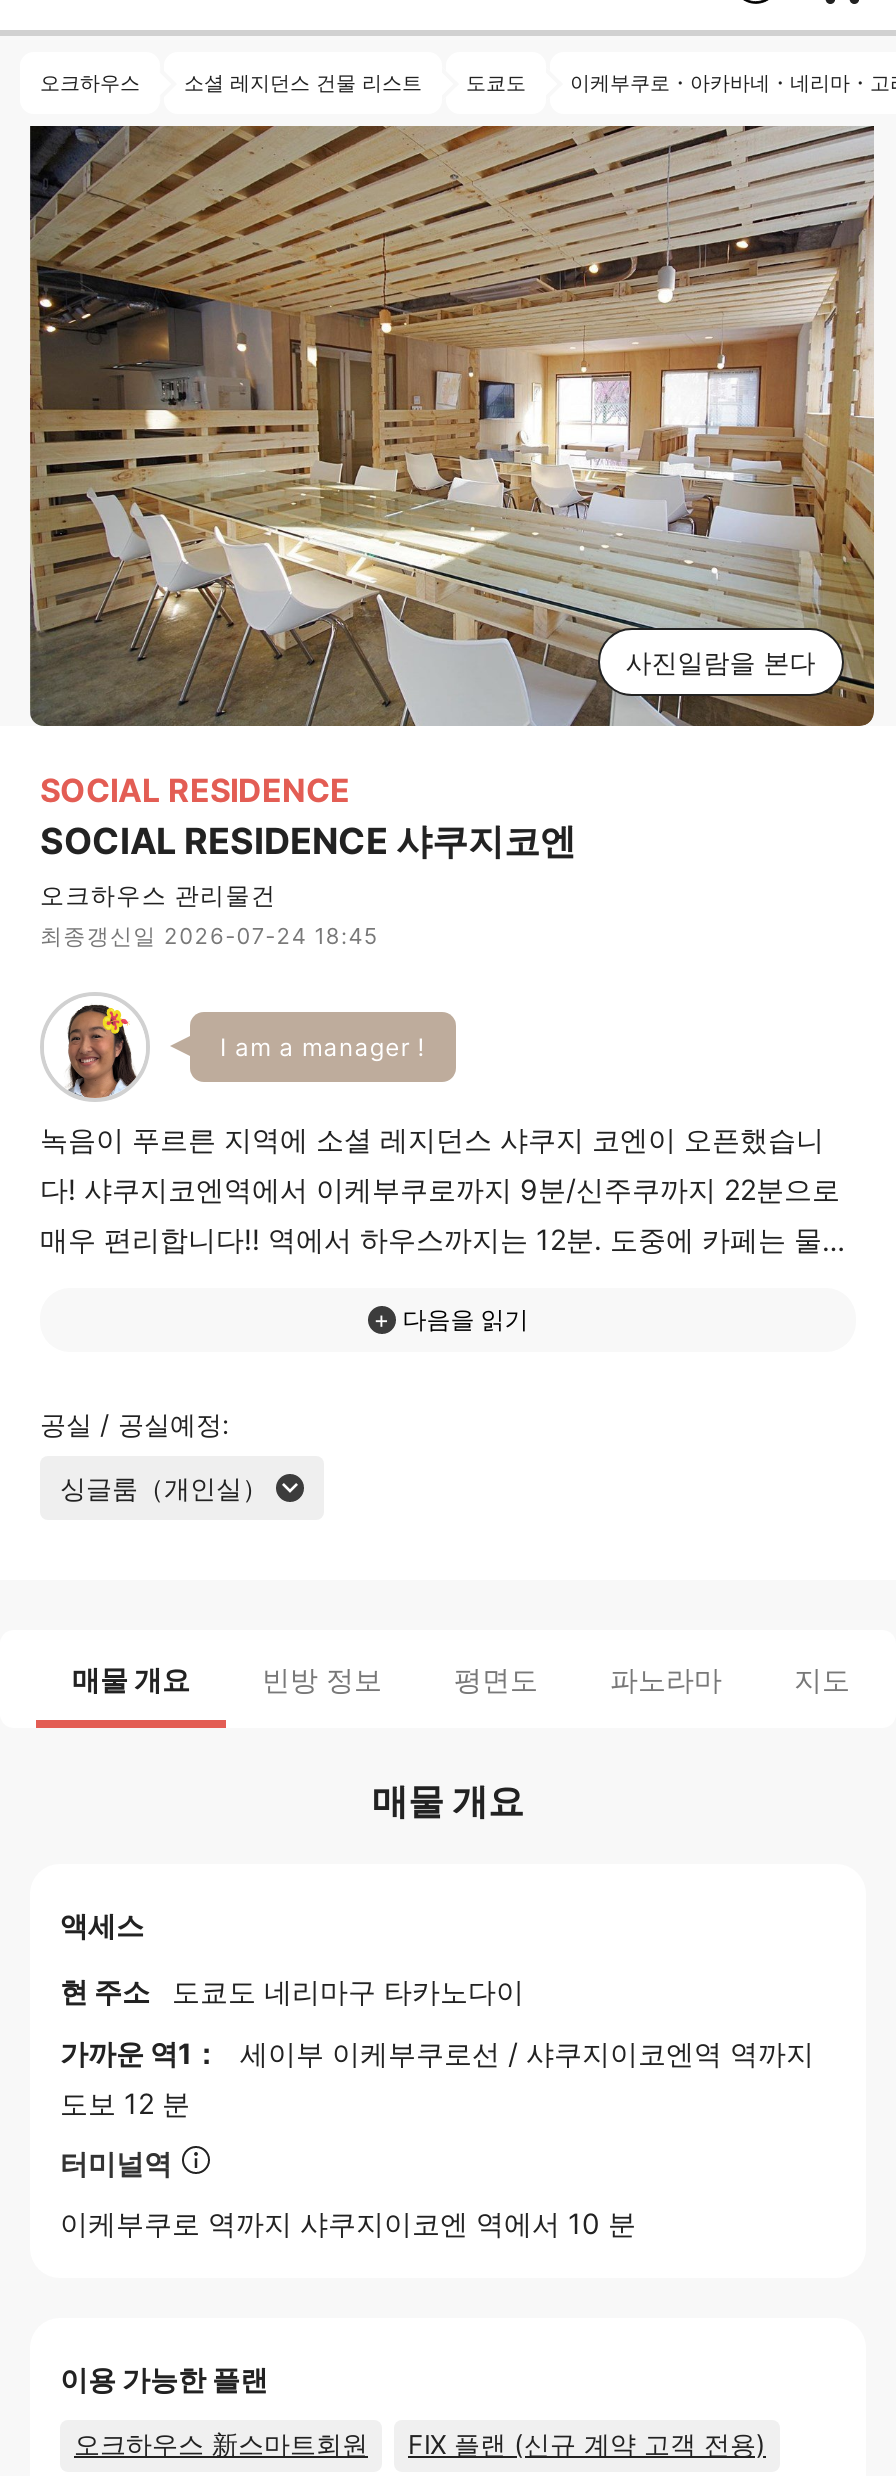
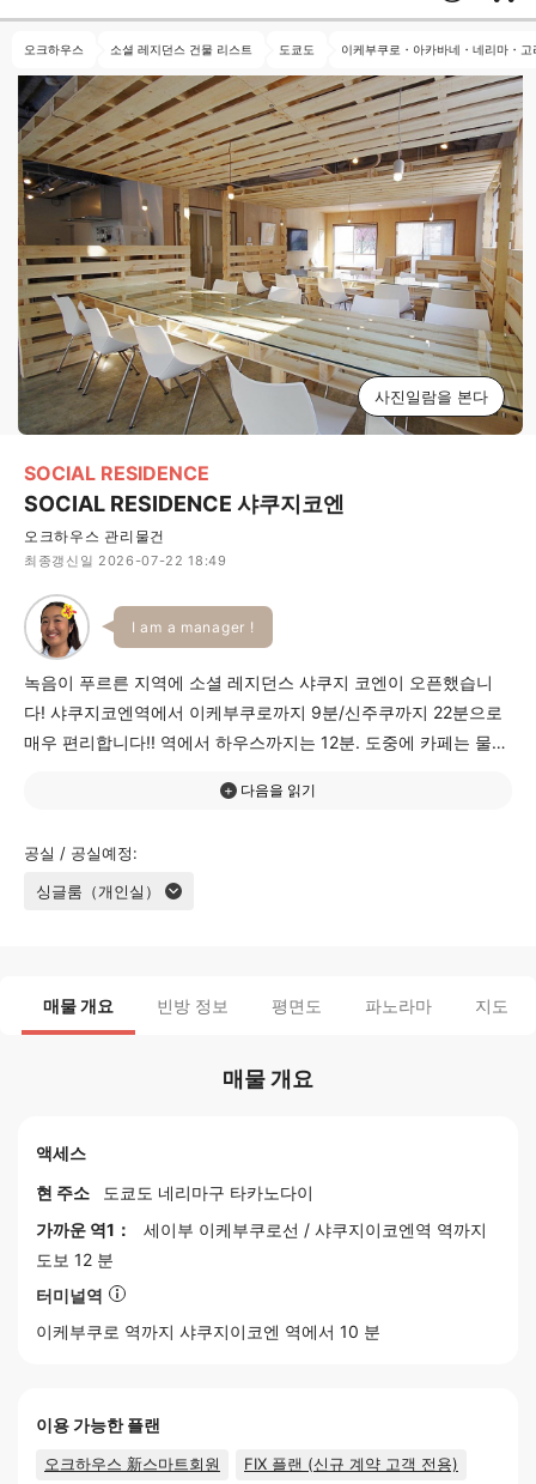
[40,923,379,951] 최종갱신일 2026-07-24 18:45 -> [24,553,227,569] 최종갱신일 2026-07-22 18:49

